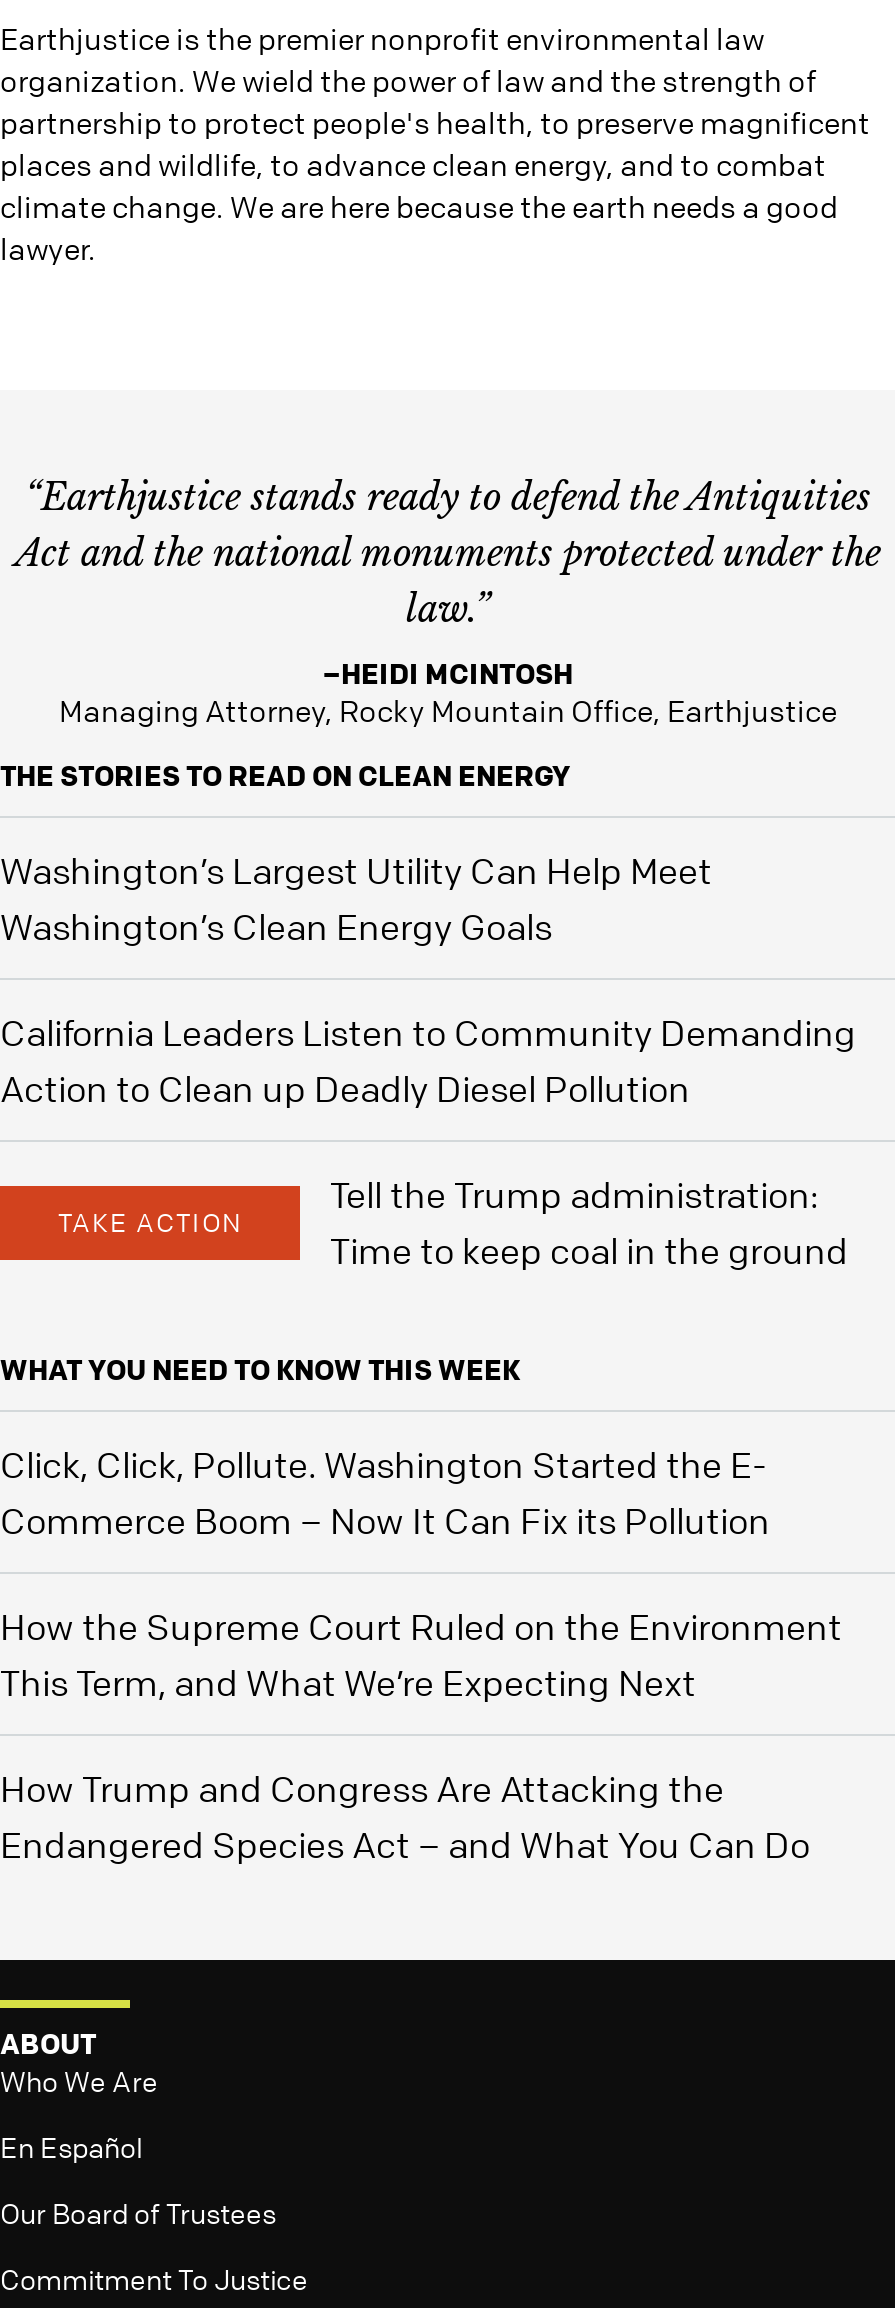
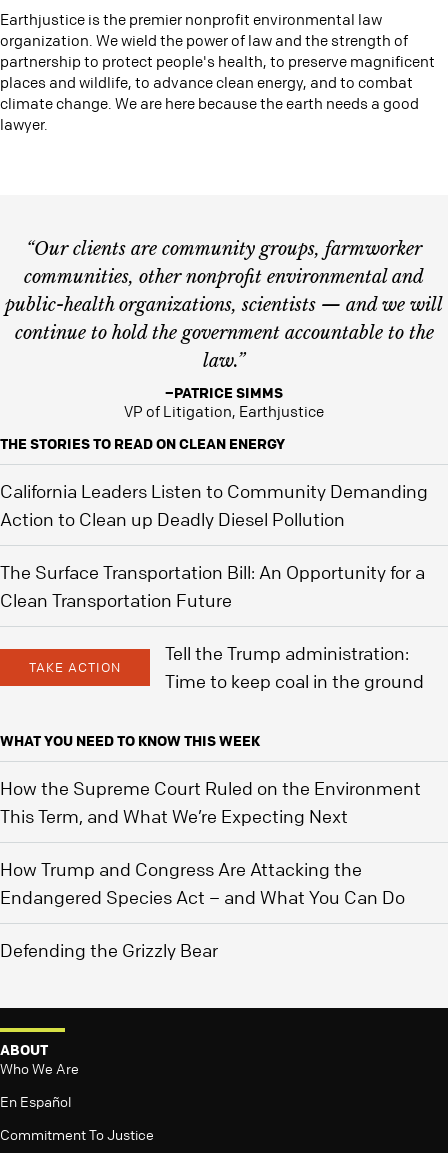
[15,476,881,576] “Earthjustice stands ready to defend the Antiquities | Act and the national monuments protected under the -> [5,238,443,344] “Our clients are community groups, farmworker | communities, other nonprofit environmental and | public-health organizations, scientists — and we will | continue to hold the government accountable to the
moved [406,588,490,632] -> [203,350,245,372]: law.”
[59,654,837,730] –HEIDI MCINTOSH | Managing Attorney, Rocky Mountain Office, Earthjustice -> [124,383,324,421] –PATRICE SIMMS | VP of Litigation, Earthjustice
moved [0,756,570,794] -> [0,434,285,453]: THE STORIES TO READ ON CLEAN ENERGY
[0,848,712,948] Washington’s Largest Utility Can Help Meet | Washington’s Clean Energy Goals -> none
moved [0,1010,856,1110] -> [0,480,428,530]: California Leaders Listen to Community Demanding | Action to Clean up Deadly Diesel Pollution
none -> [0,561,425,611] The Surface Transportation Bill: An Opportunity for a | Clean Transportation Future
moved [0,1172,848,1388] -> [0,642,424,750]: TAKE ACTION | Tell the Trump administration: | Time to keep coal in the ground | WHAT YOU NEED TO KNOW THIS WEEK
[0,1442,770,1542] Click, Click, Pollute. Washington Started the E- | Commerce Boom – Now It Can Fix its Pollution -> none
moved [0,1604,842,1866] -> [0,777,421,908]: How the Supreme Court Ruled on the Environment | This Term, and What We’re Expecting Next | How Trump and Congress Are Attacking the | Endangered Species Act – and What You Can Do
none -> [0,939,218,961] Defending the Grizzly Bear
moved [0,2024,158,2164] -> [0,1040,79,1110]: ABOUT | Who We Are | En Español
[0,2193,276,2229] Our Board of Trustees -> none

